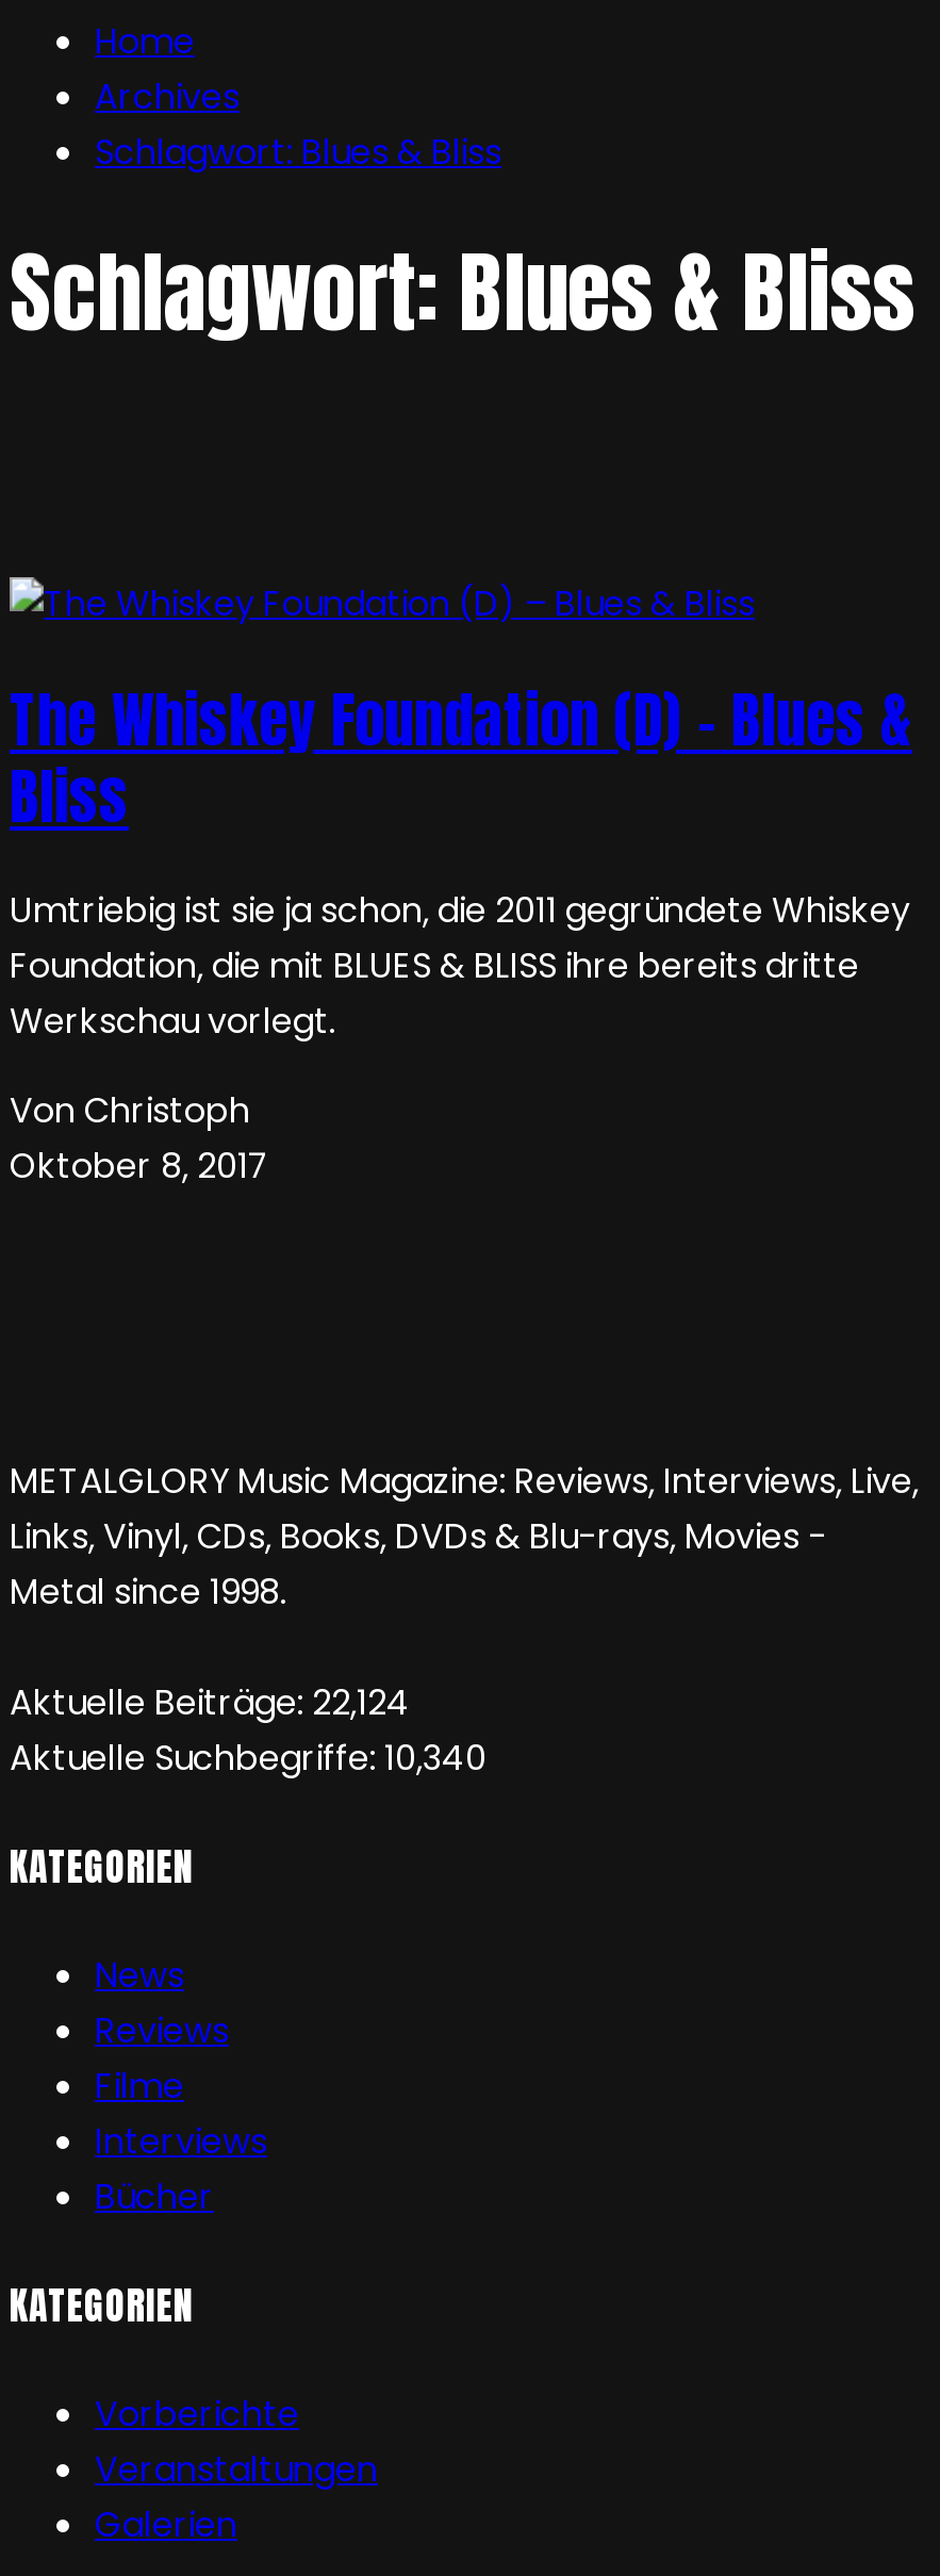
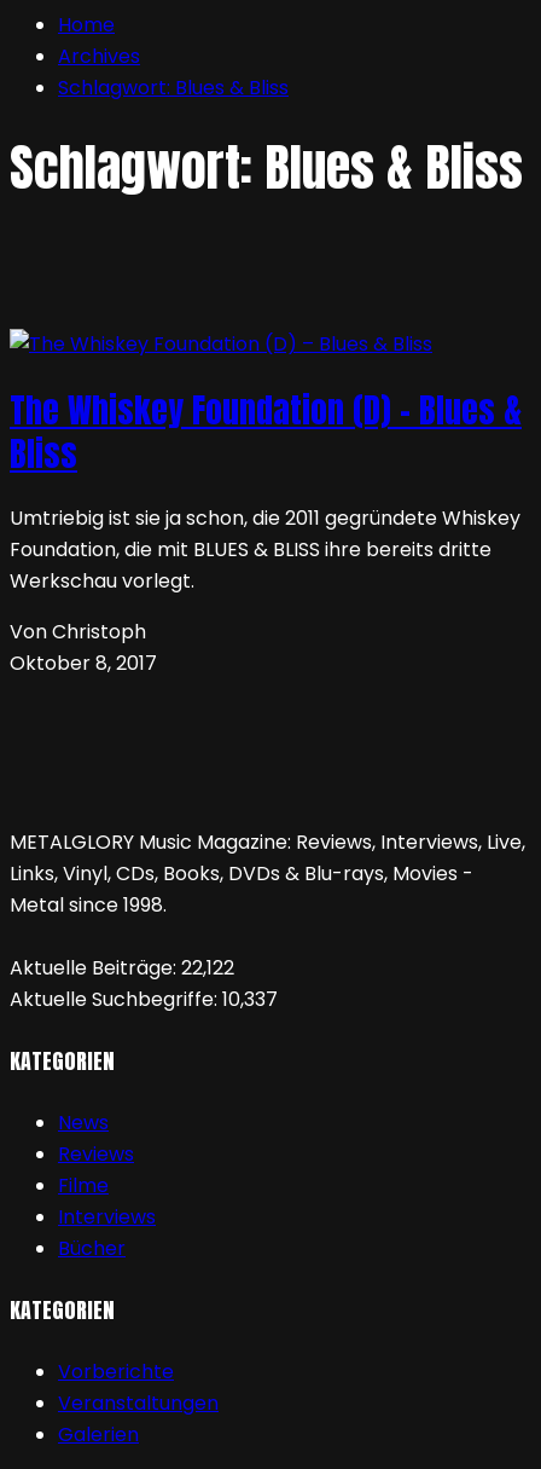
[10,1679,410,1728] Aktuelle Beiträge: 22,124 -> [10,955,234,982] Aktuelle Beiträge: 22,122
[10,1735,487,1784] Aktuelle Suchbegriffe: 10,340 -> [10,986,278,1014] Aktuelle Suchbegriffe: 10,337

